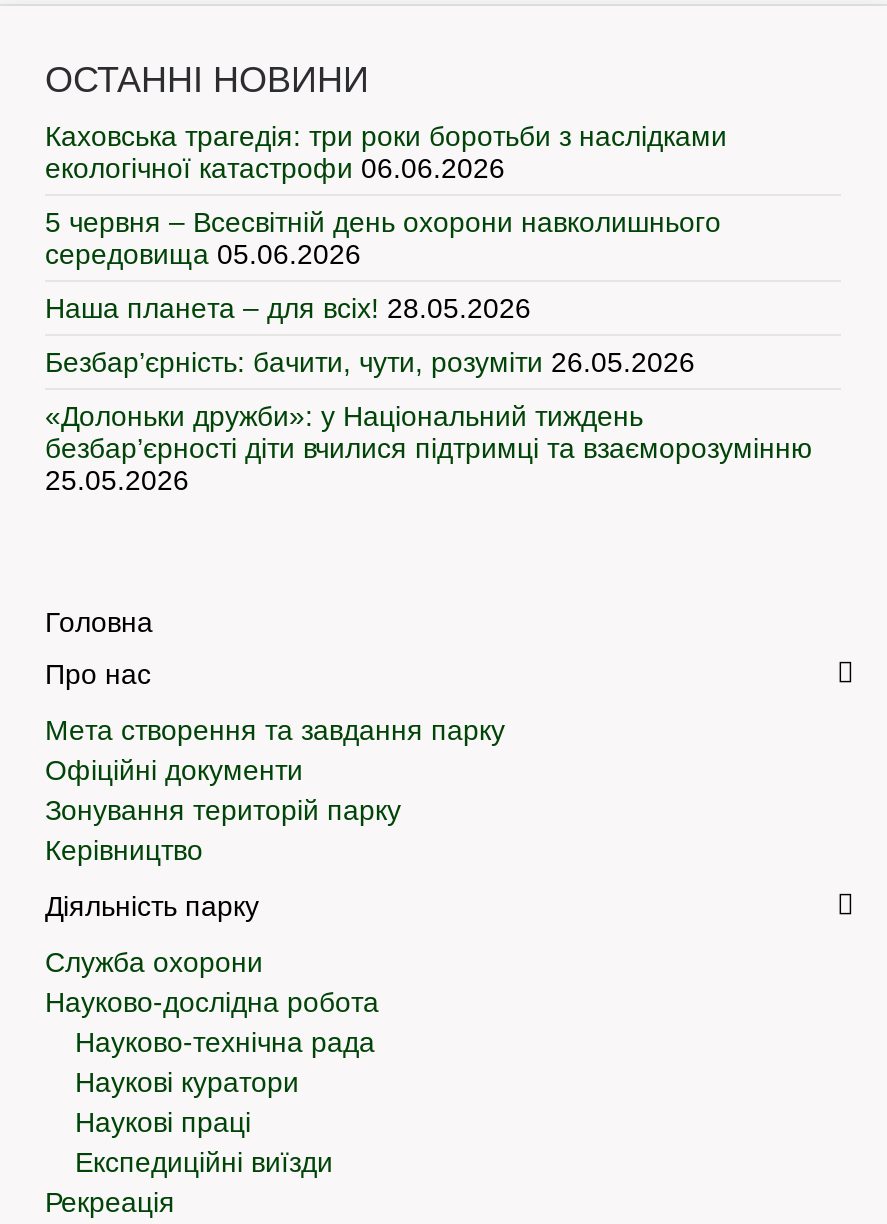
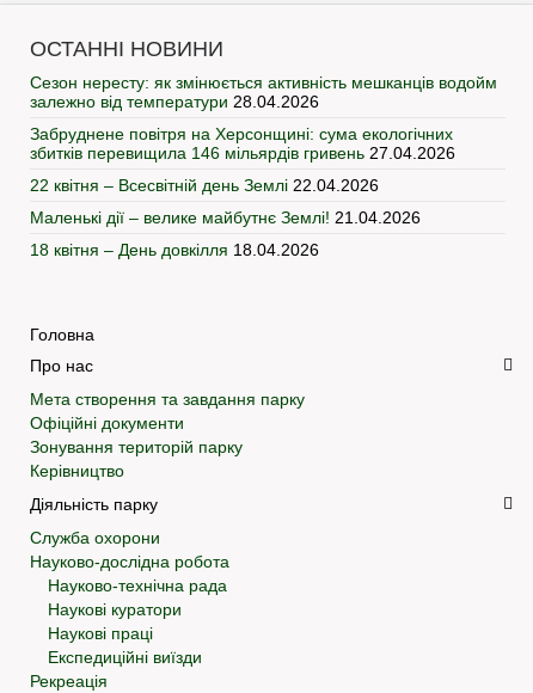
[45,121,727,185] Каховська трагедія: три роки боротьби з наслідками | екологічної катастрофи 06.06.2026 -> [30,72,497,111] Сезон нересту: як змінюється активність мешканців водойм | залежно від температури 28.04.2026
[45,207,721,271] 5 червня – Всесвітній день охорони навколишнього | середовища 05.06.2026 -> [30,124,455,162] Забруднене повітря на Херсонщині: сума екологічних | збитків перевищила 146 мільярдів гривень 27.04.2026
[45,293,531,325] Наша планета – для всіх! 28.05.2026 -> [30,175,379,194] 22 квітня – Всесвітній день Землі 22.04.2026
[45,347,695,379] Безбар’єрність: бачити, чути, розуміти 26.05.2026 -> [30,207,421,226] Маленькі дії – велике майбутнє Землі! 21.04.2026
[45,401,813,497] «Долоньки дружби»: у Національний тиждень | безбар’єрності діти вчилися підтримці та взаєморозумінню | 25.05.2026 -> [30,240,319,259] 18 квітня – День довкілля 18.04.2026

